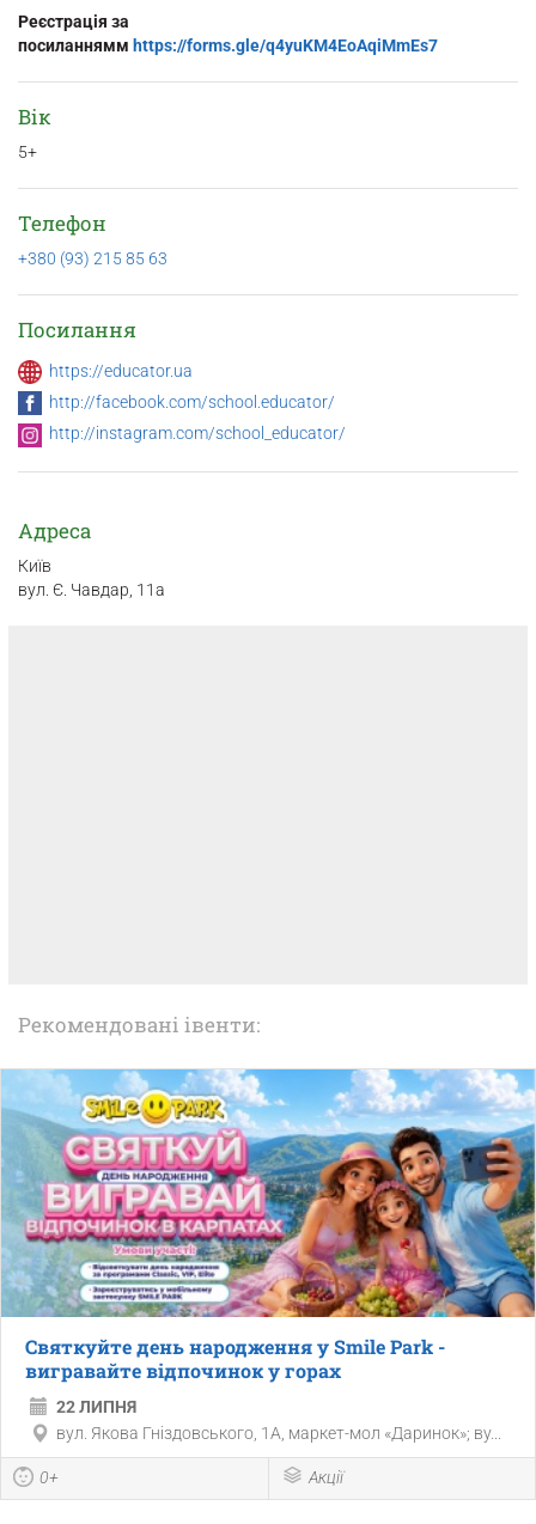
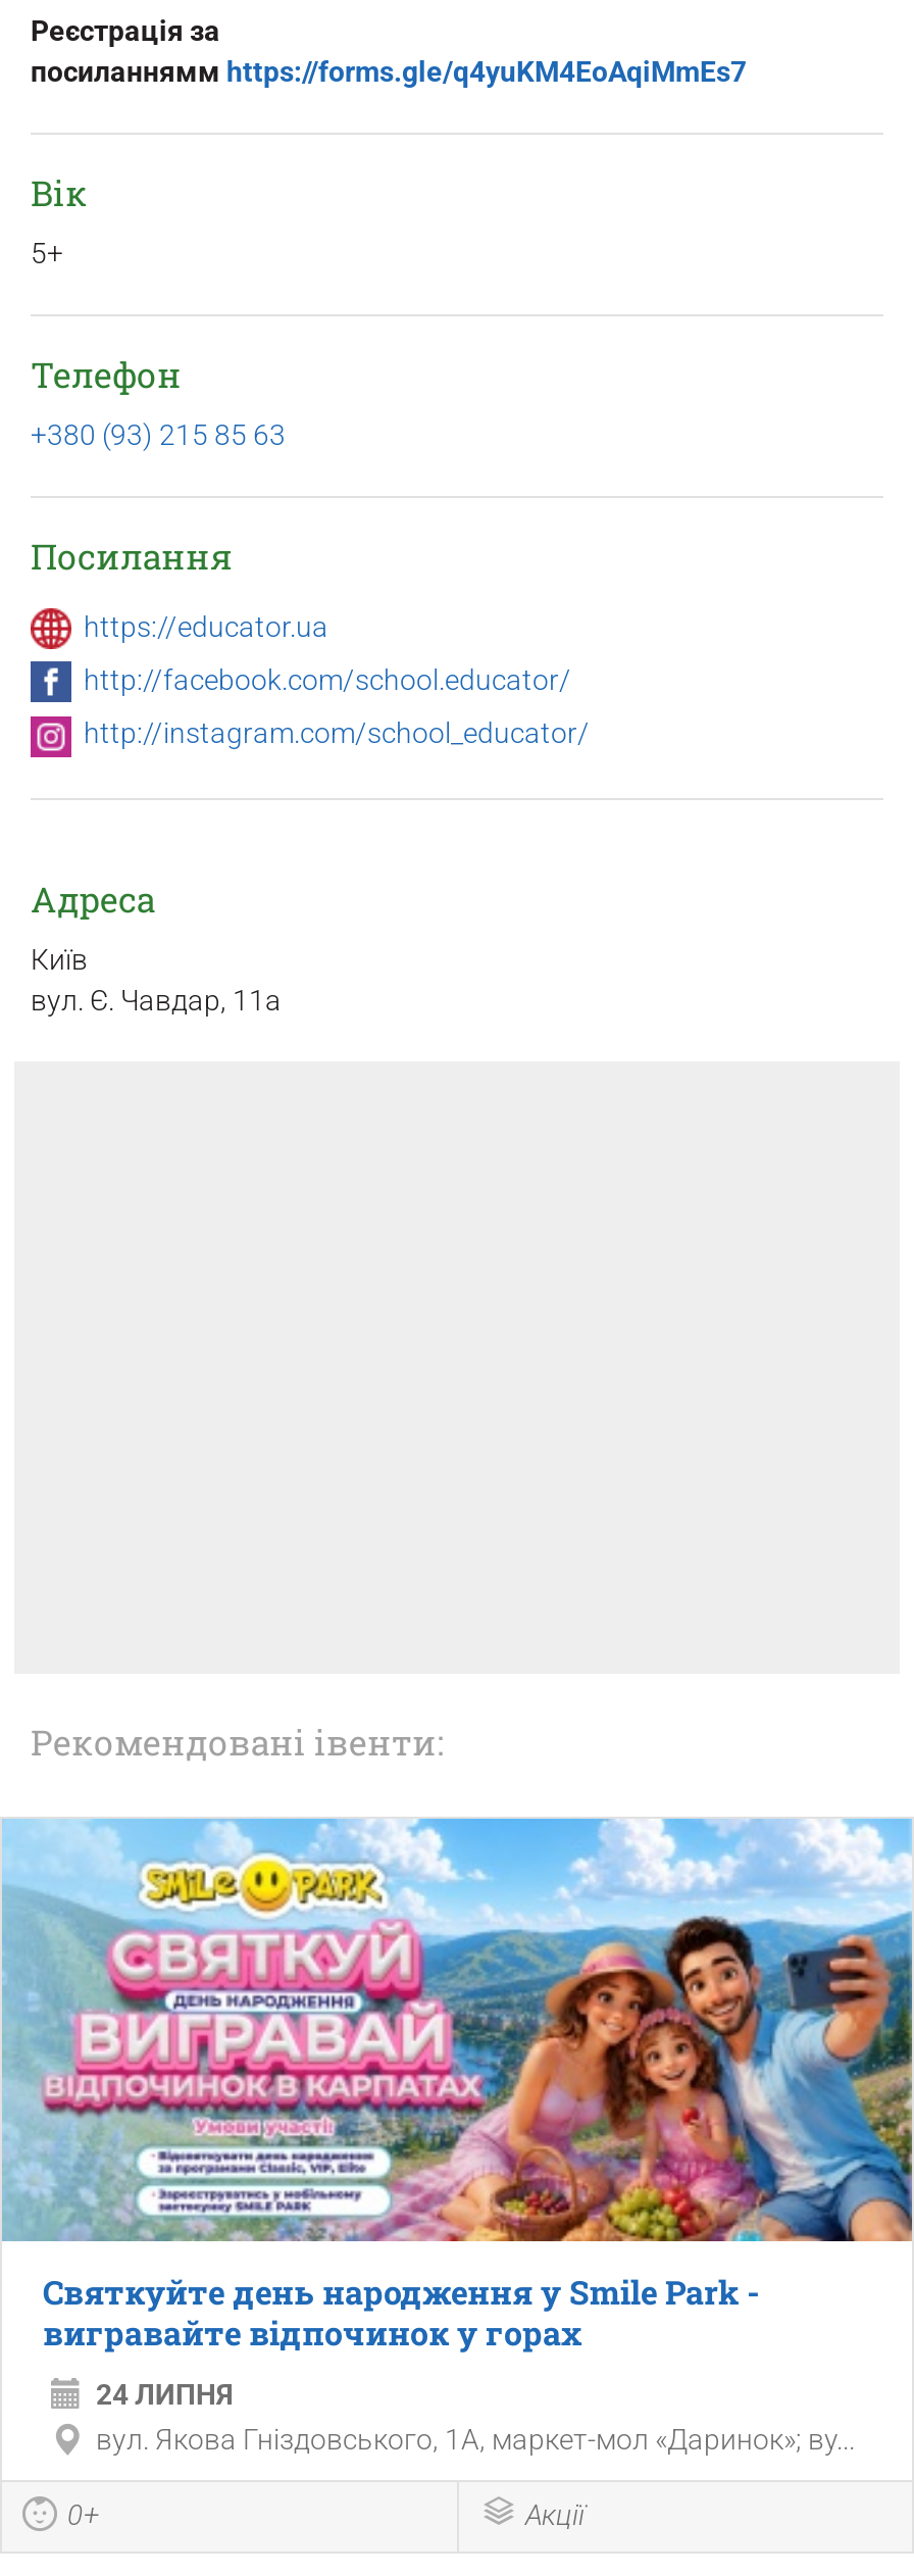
[56,1397,136,1416] 22 ЛИПНЯ -> [96,2377,233,2410] 24 ЛИПНЯ

